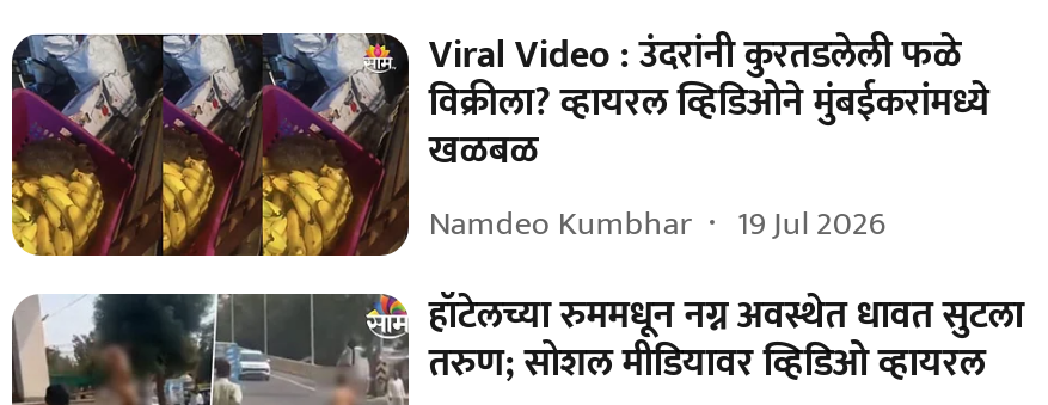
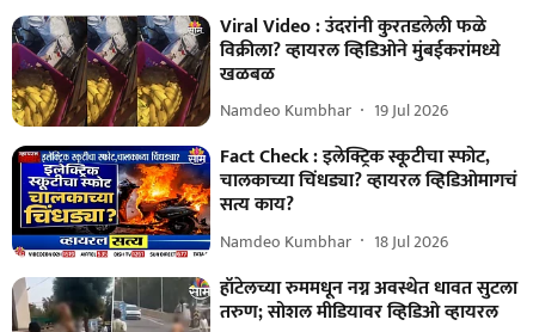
none -> [11,141,518,258] [image] | Fact Check : इलेक्ट्रिक स्कूटीचा स्फोट, | चालकाच्या चिंधड्या? व्हायरल व्हिडिओमागचं | सत्य काय? | Namdeo Kumbhar | 18 Jul 2026

